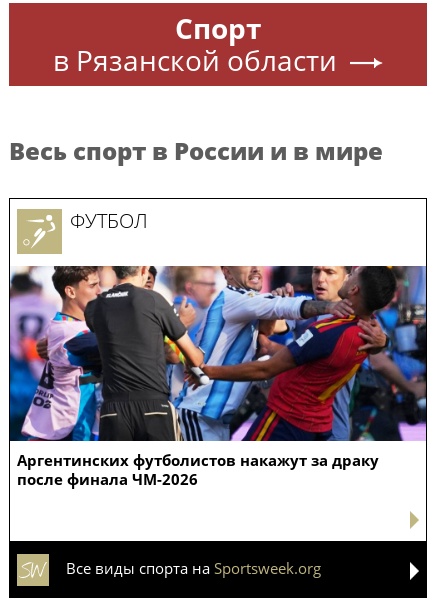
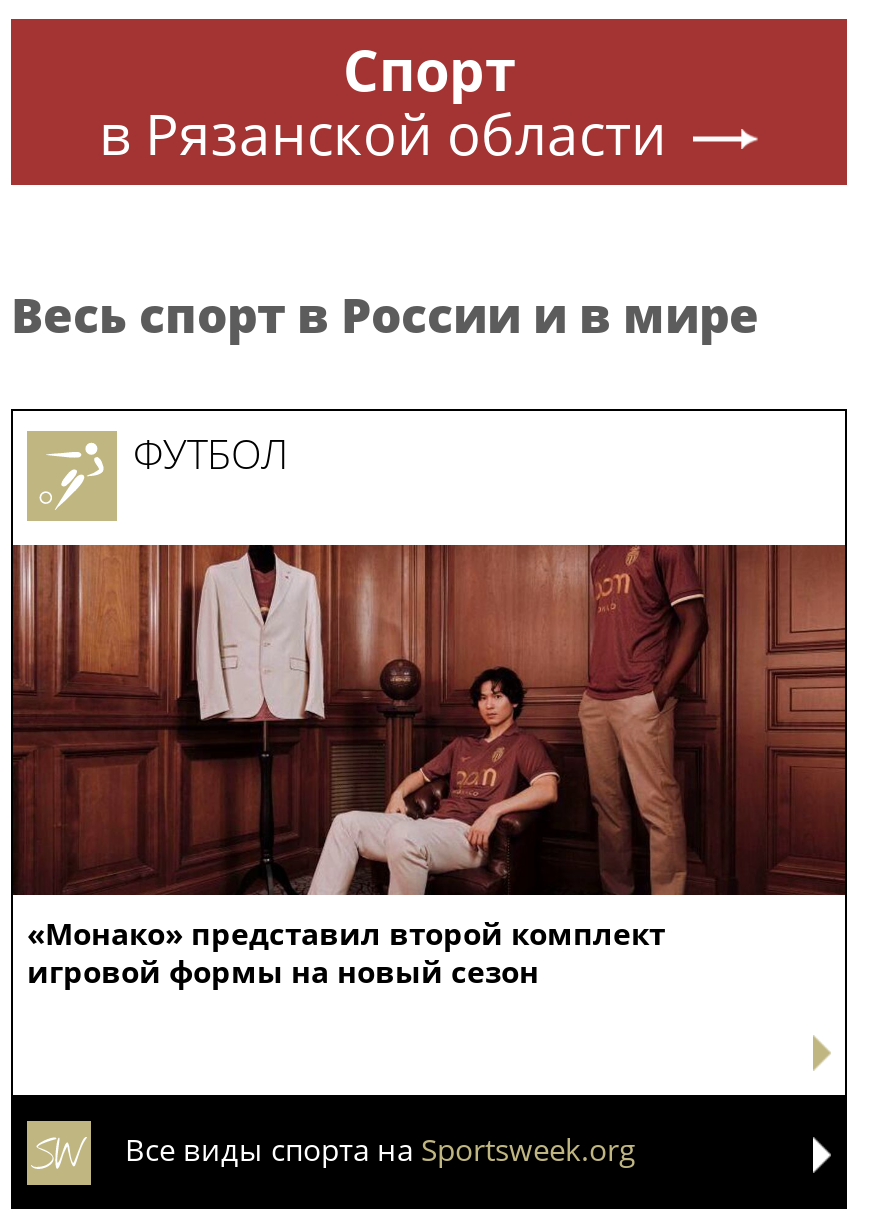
[9,265,427,489] [image] | Аргентинских футболистов накажут за драку | после финала ЧМ-2026 -> [11,543,847,991] [image] | «Монако» представил второй комплект | игровой формы на новый сезон

